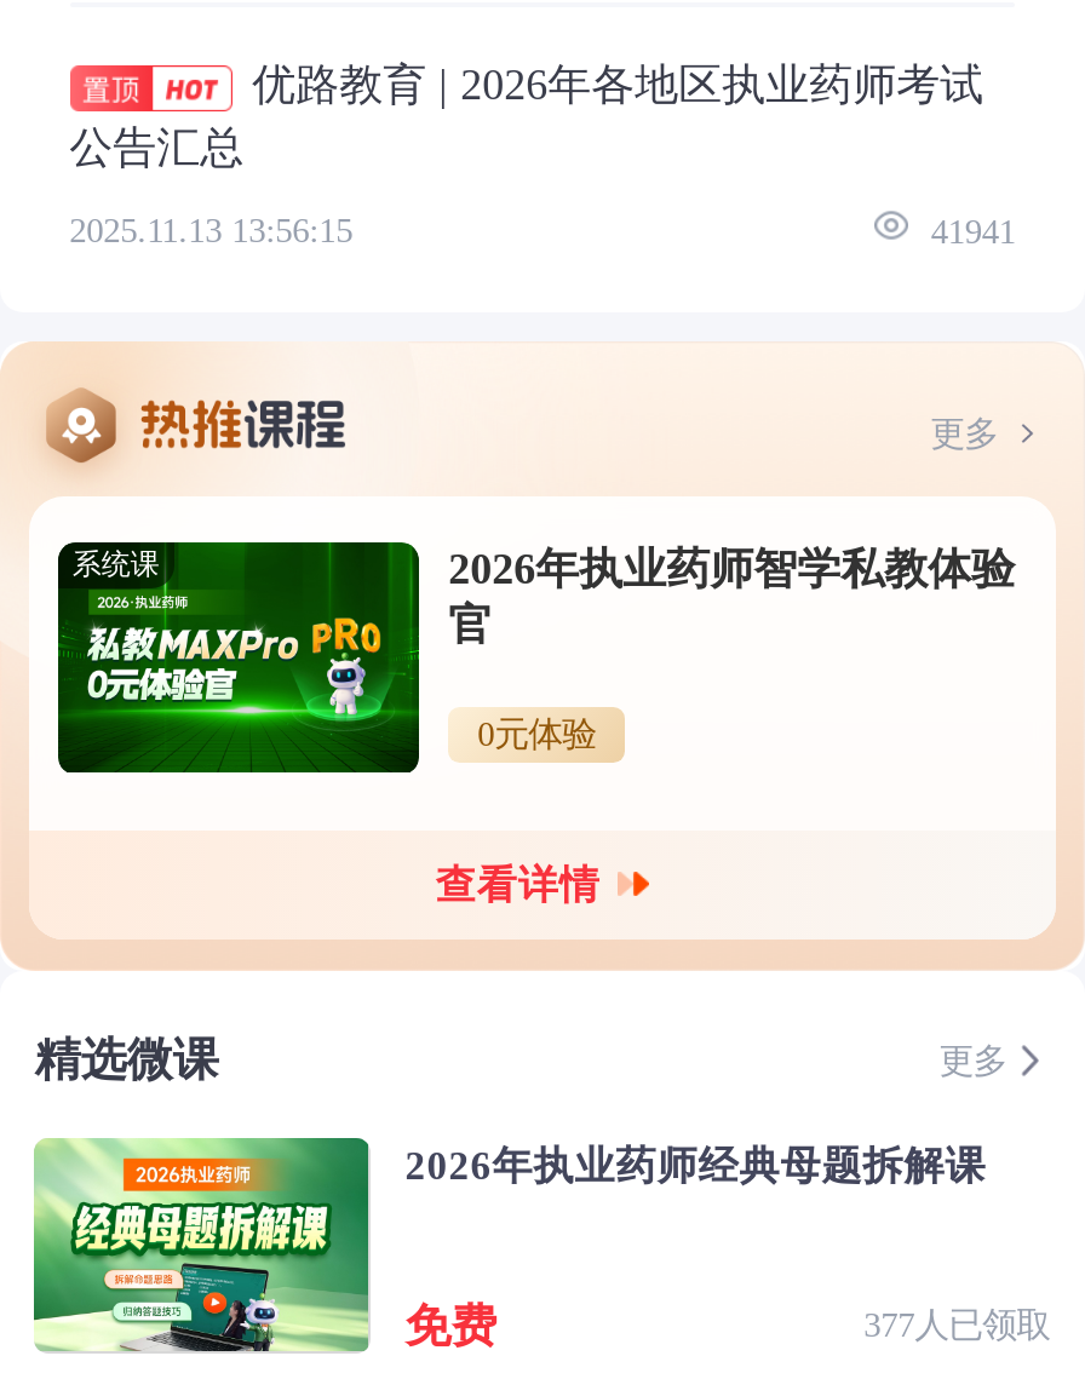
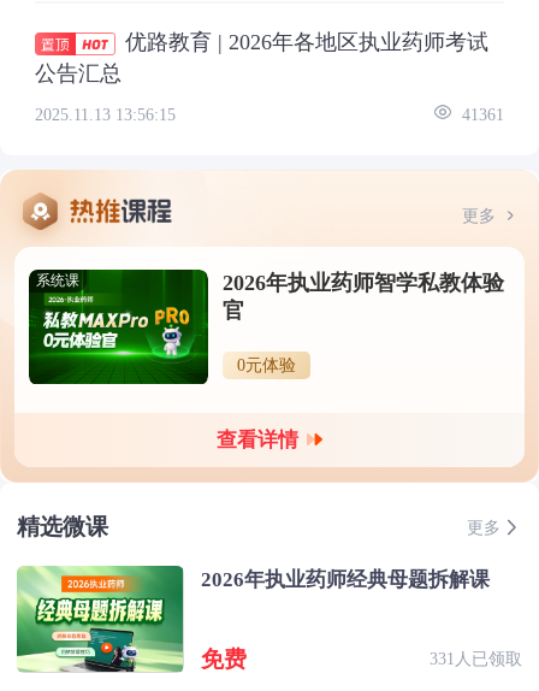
[921,210,1015,249] 41941 -> [458,105,504,124] 41361
[864,1304,1050,1343] 377人已领取 -> [429,648,522,668] 331人已领取

